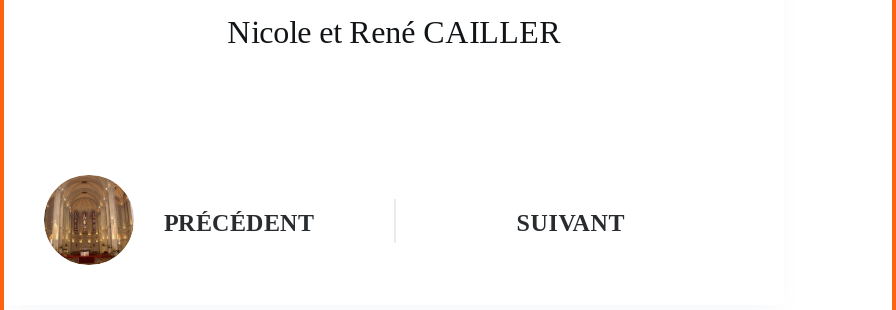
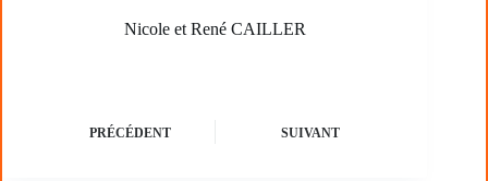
[42,173,136,267] [image] -> none

